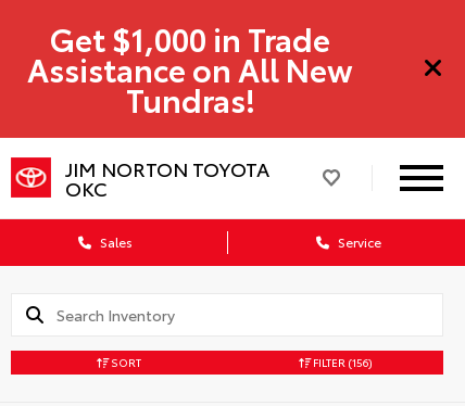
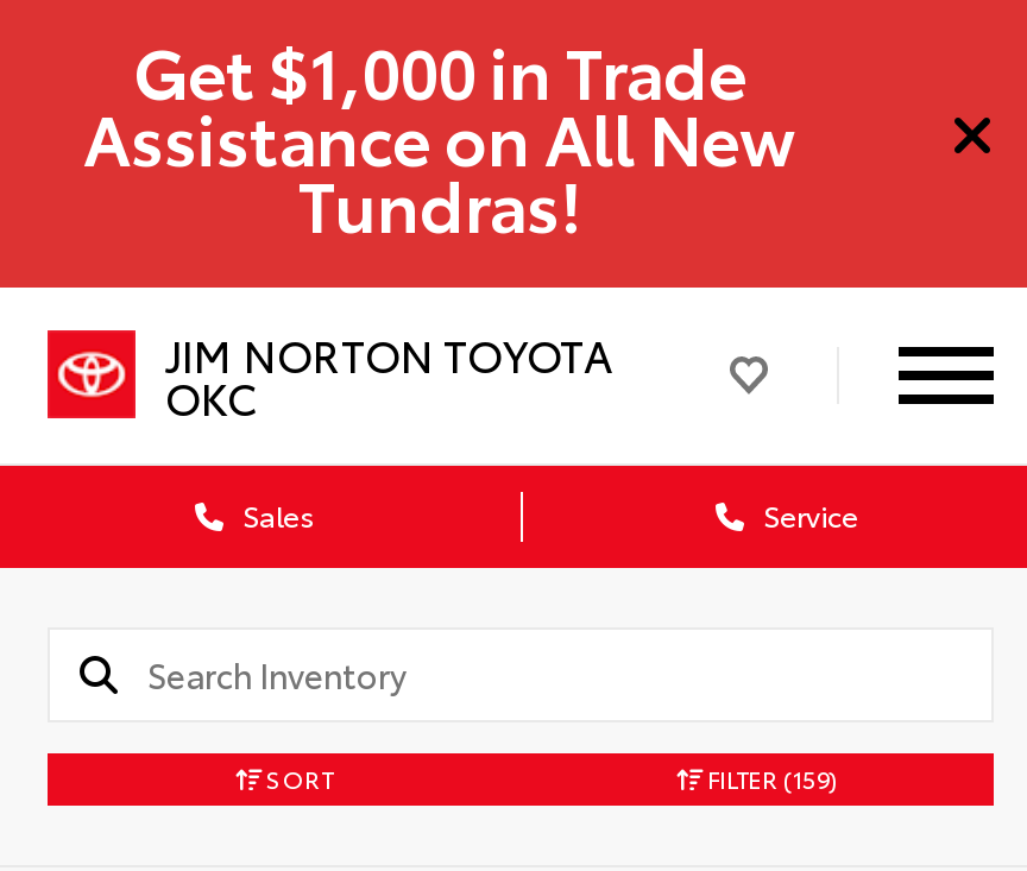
[310,354,372,370] FILTER (156) -> [702,760,838,796] FILTER (159)

